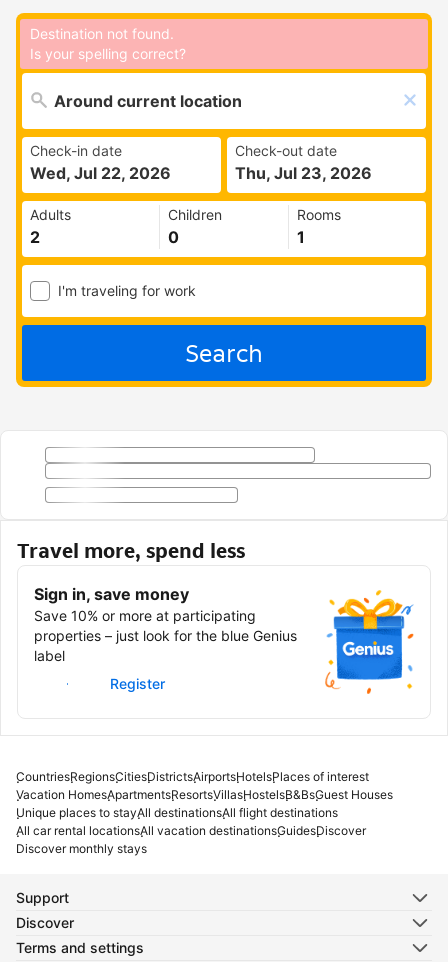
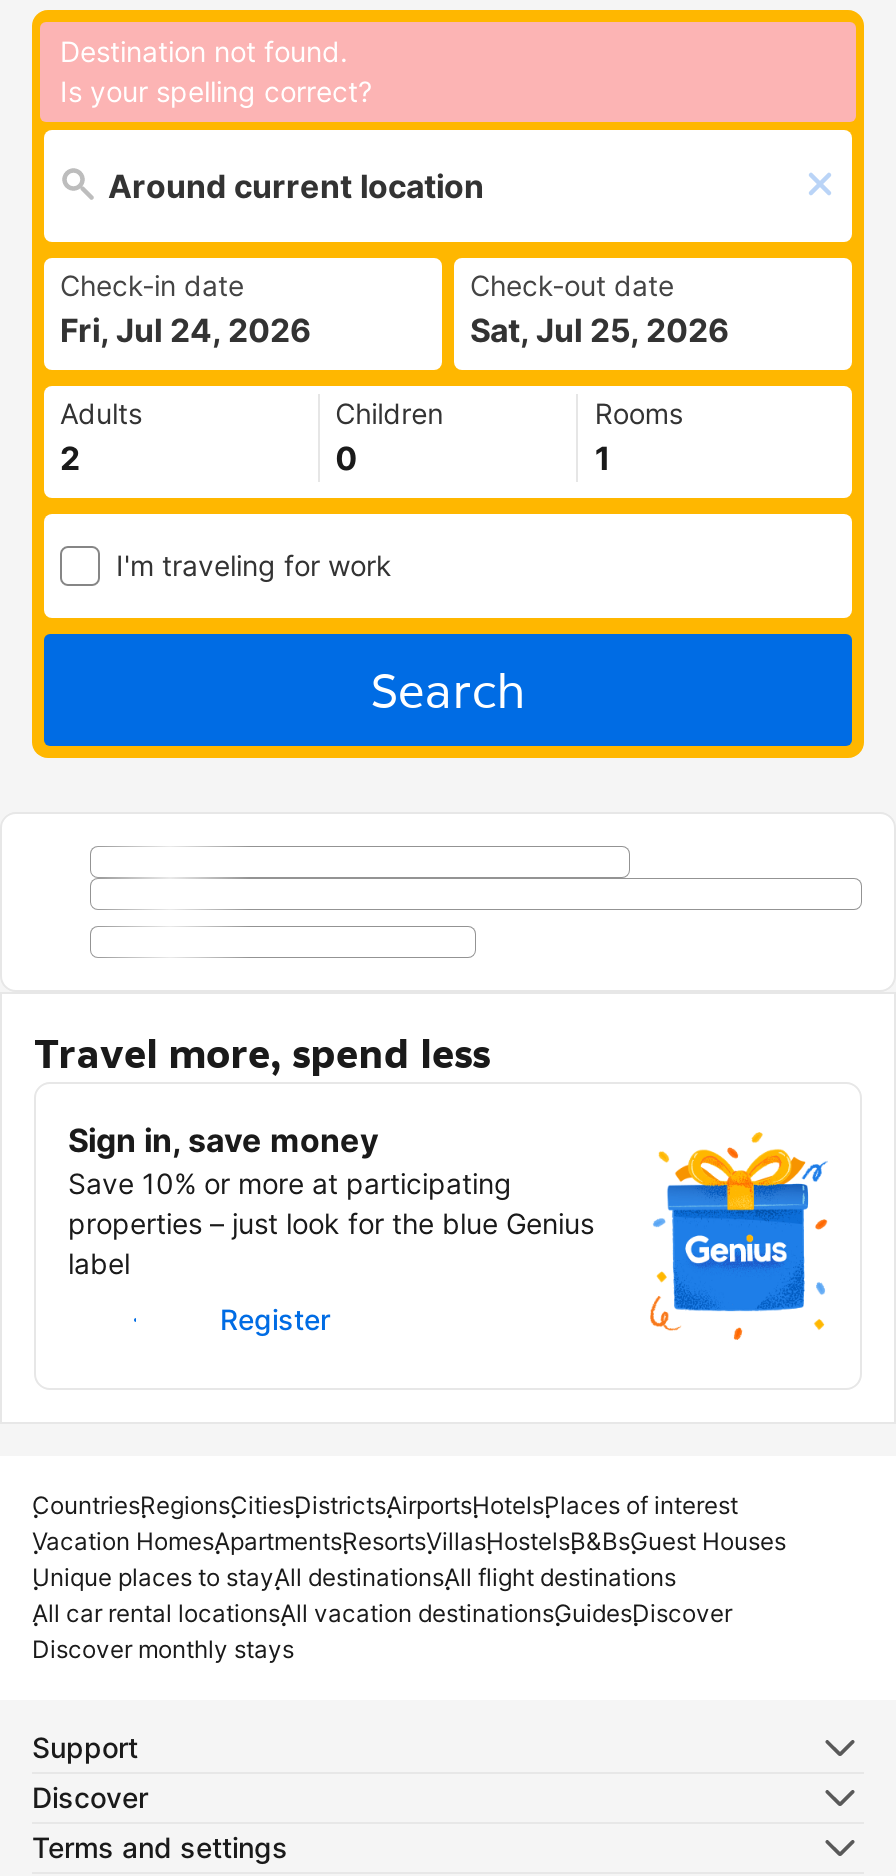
[30,163,171,183] Wed, Jul 22, 2026 -> [60,310,312,350] Fri, Jul 24, 2026
[235,163,372,183] Thu, Jul 23, 2026 -> [470,310,730,350] Sat, Jul 25, 2026

